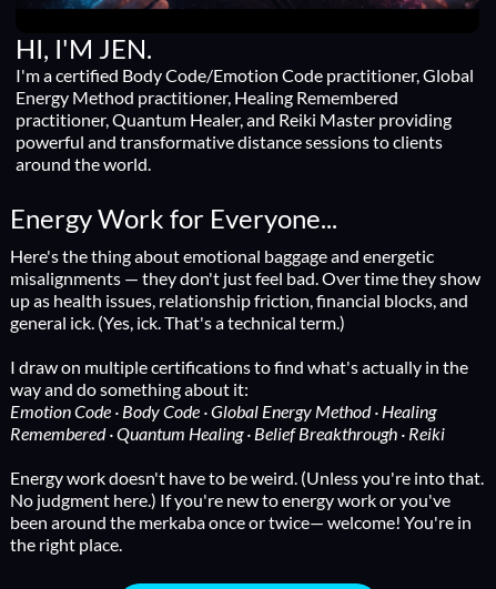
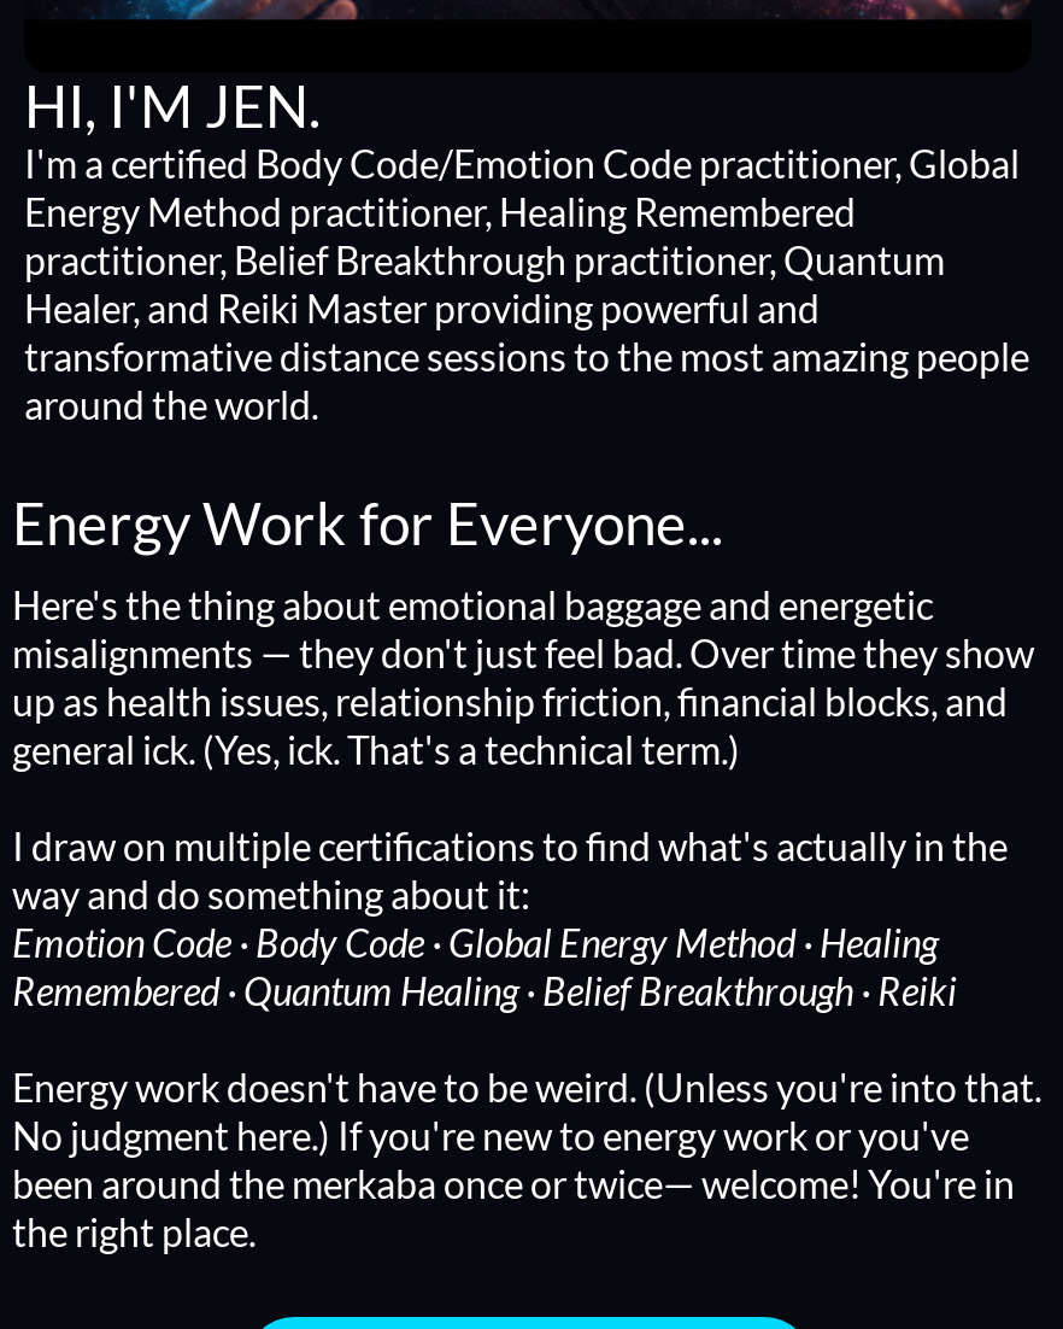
[16,108,452,151] practitioner, Quantum Healer, and Reiki Master providing | powerful and transformative distance sessions to clients -> [24,235,1029,377] practitioner, Belief Breakthrough practitioner, Quantum | Healer, and Reiki Master providing powerful and | transformative distance sessions to the most amazing people

